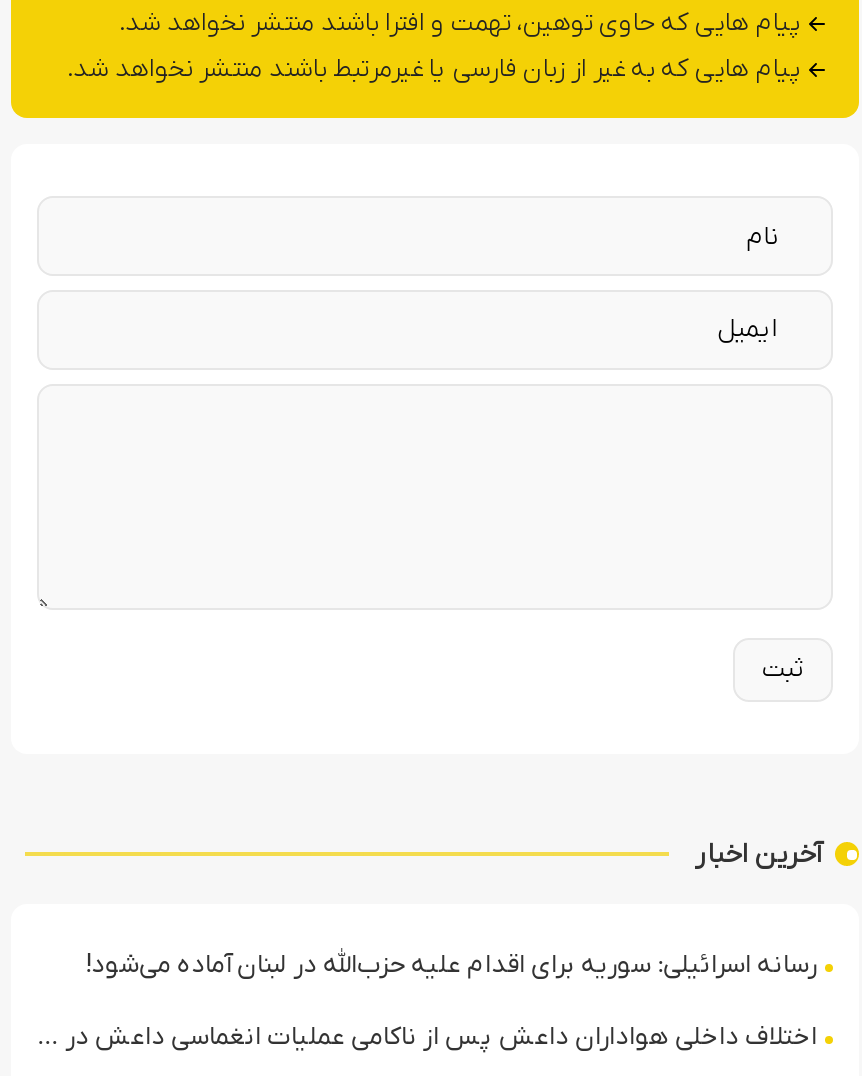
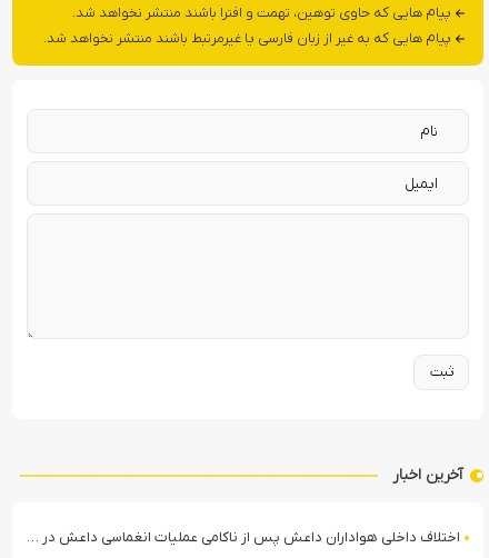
[85,949,817,983] رسانه اسرائیلی: سوریه برای اقدام علیه حزب‌الله در لبنان آماده می‌شود! -> none

